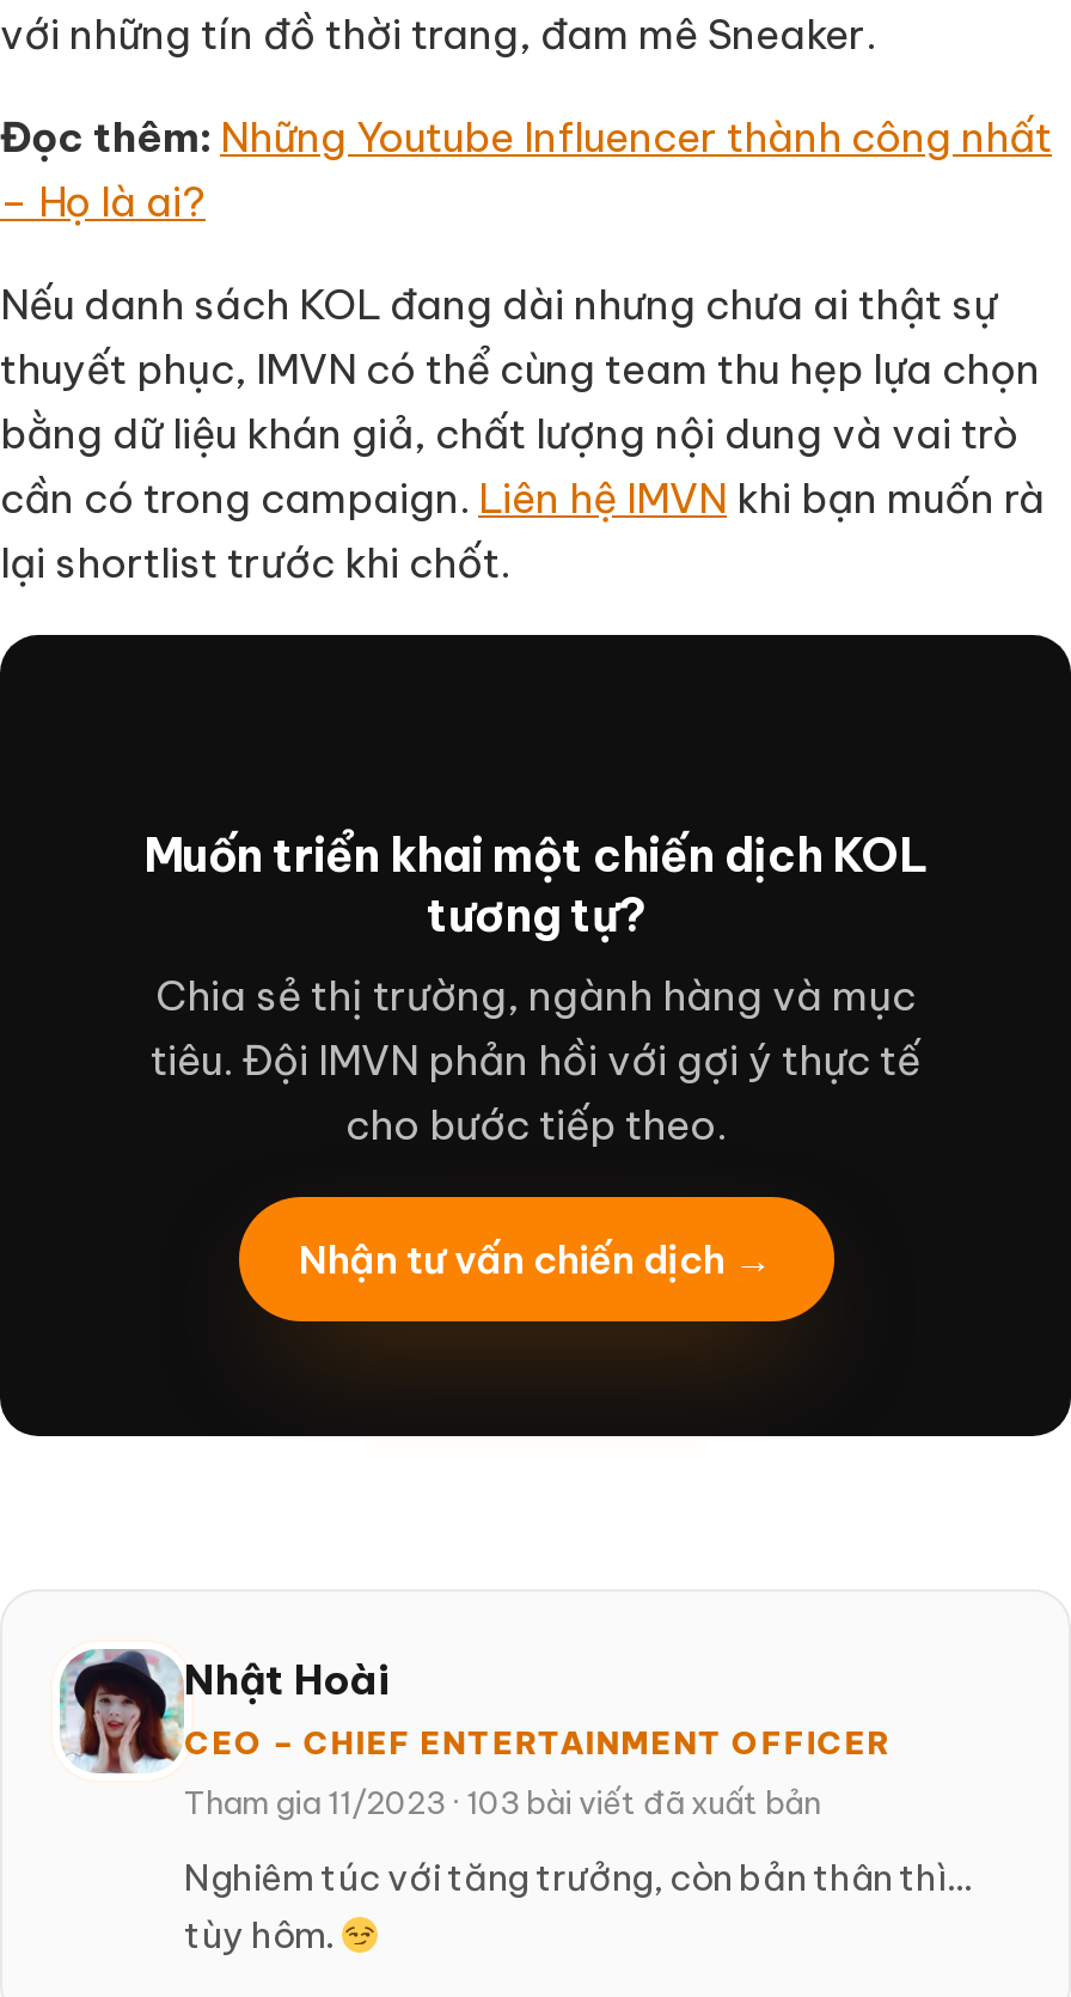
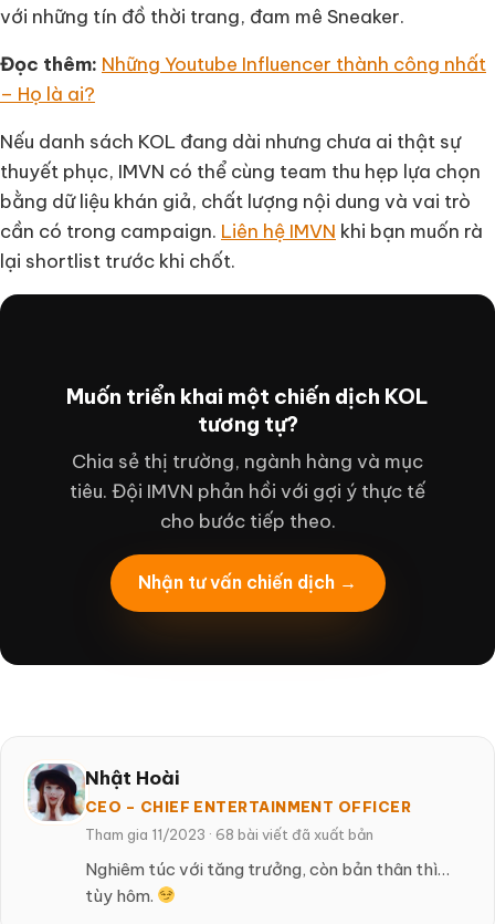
[184,1783,820,1822] Tham gia 11/2023 · 103 bài viết đã xuất bản -> [85,825,373,843] Tham gia 11/2023 · 68 bài viết đã xuất bản

